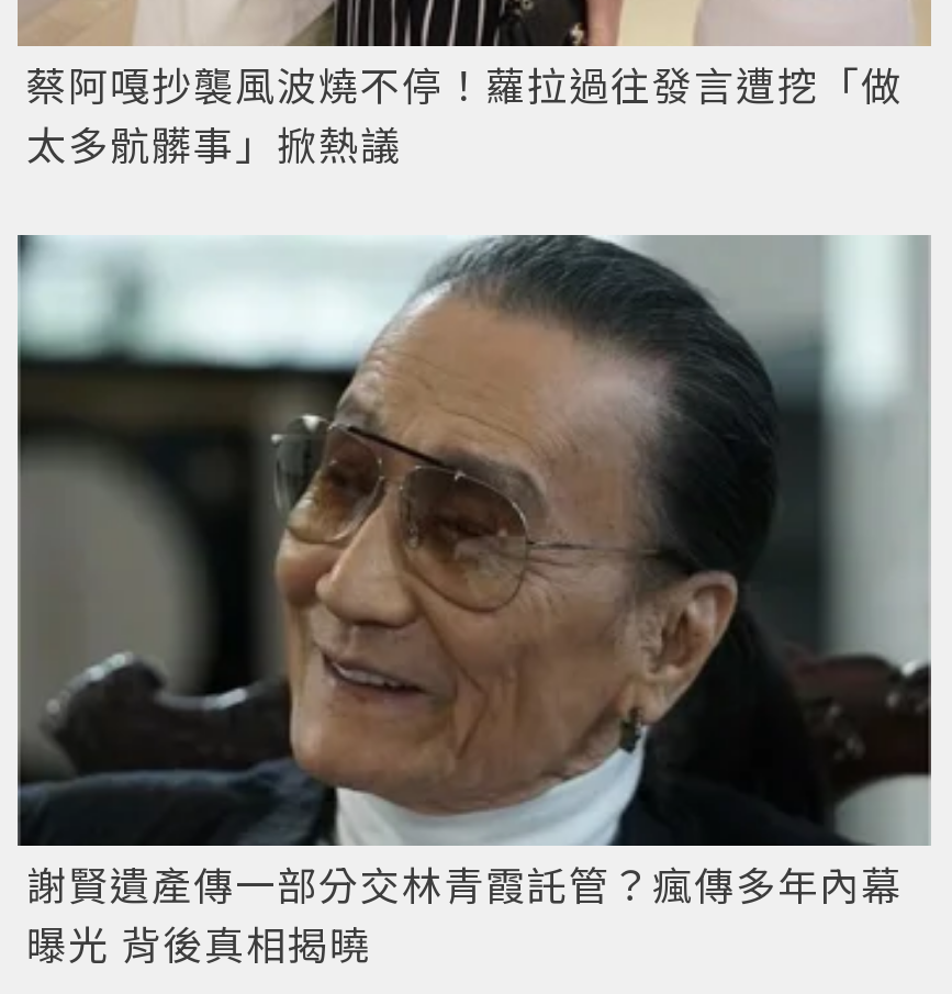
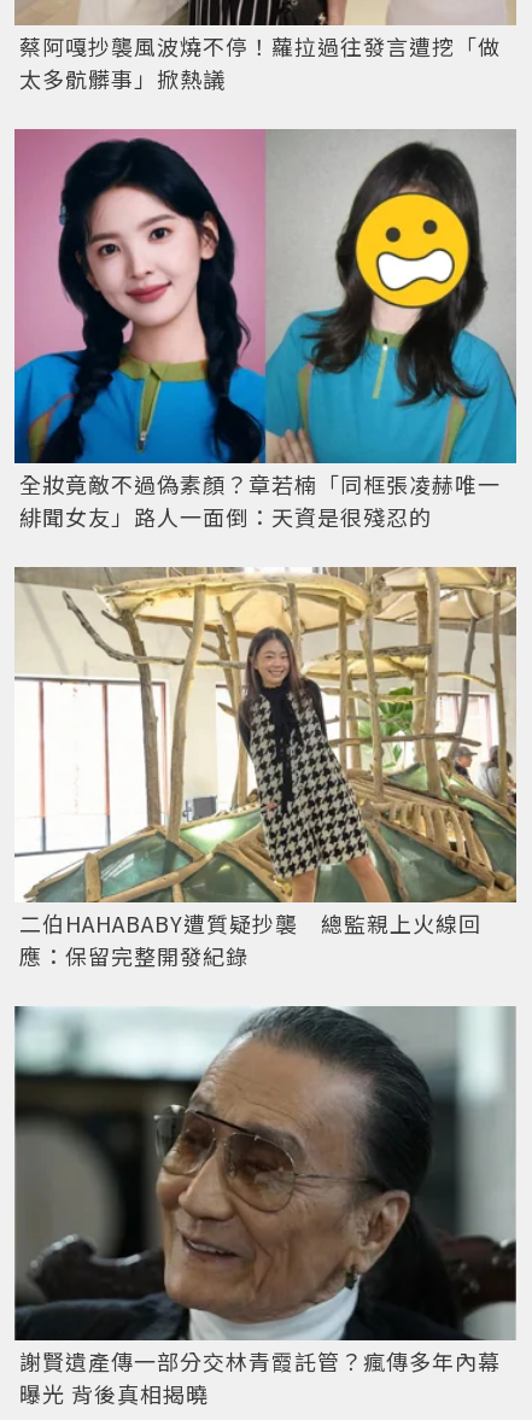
none -> [13,128,518,532] [image] | 全妝竟敵不過偽素顏？章若楠「同框張凌赫唯一 | 緋聞女友」路人一面倒：天資是很殘忍的
none -> [16,566,516,971] [image] | 二伯HAHABABY遭質疑抄襲 總監親上火線回 | 應：保留完整開發紀錄

